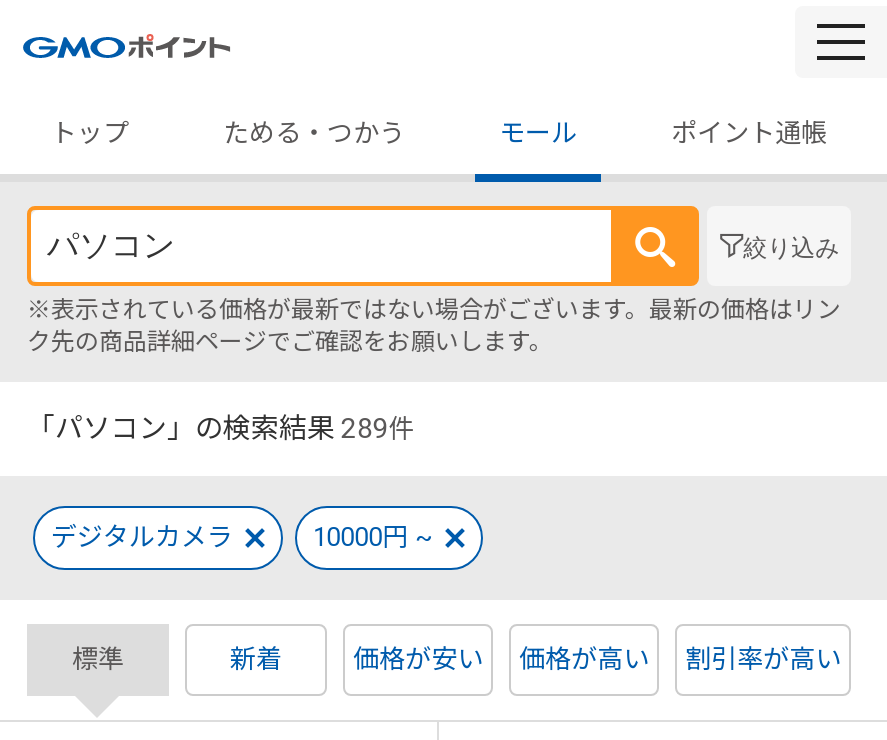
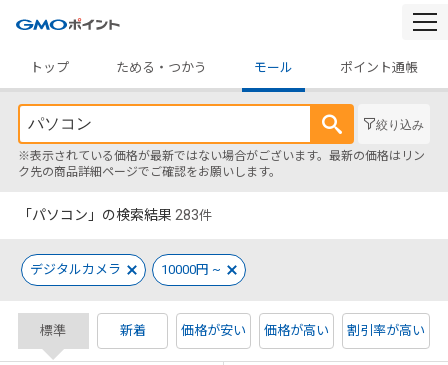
[27,412,415,444] 「パソコン」の検索結果289件 -> [18,207,212,223] 「パソコン」の検索結果283件

